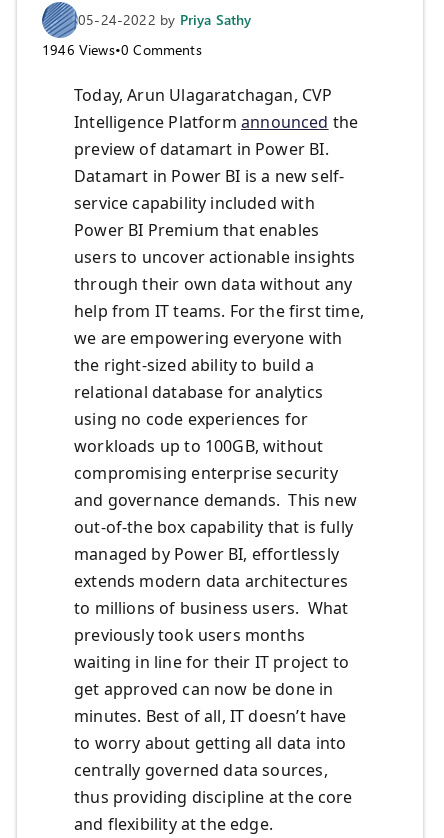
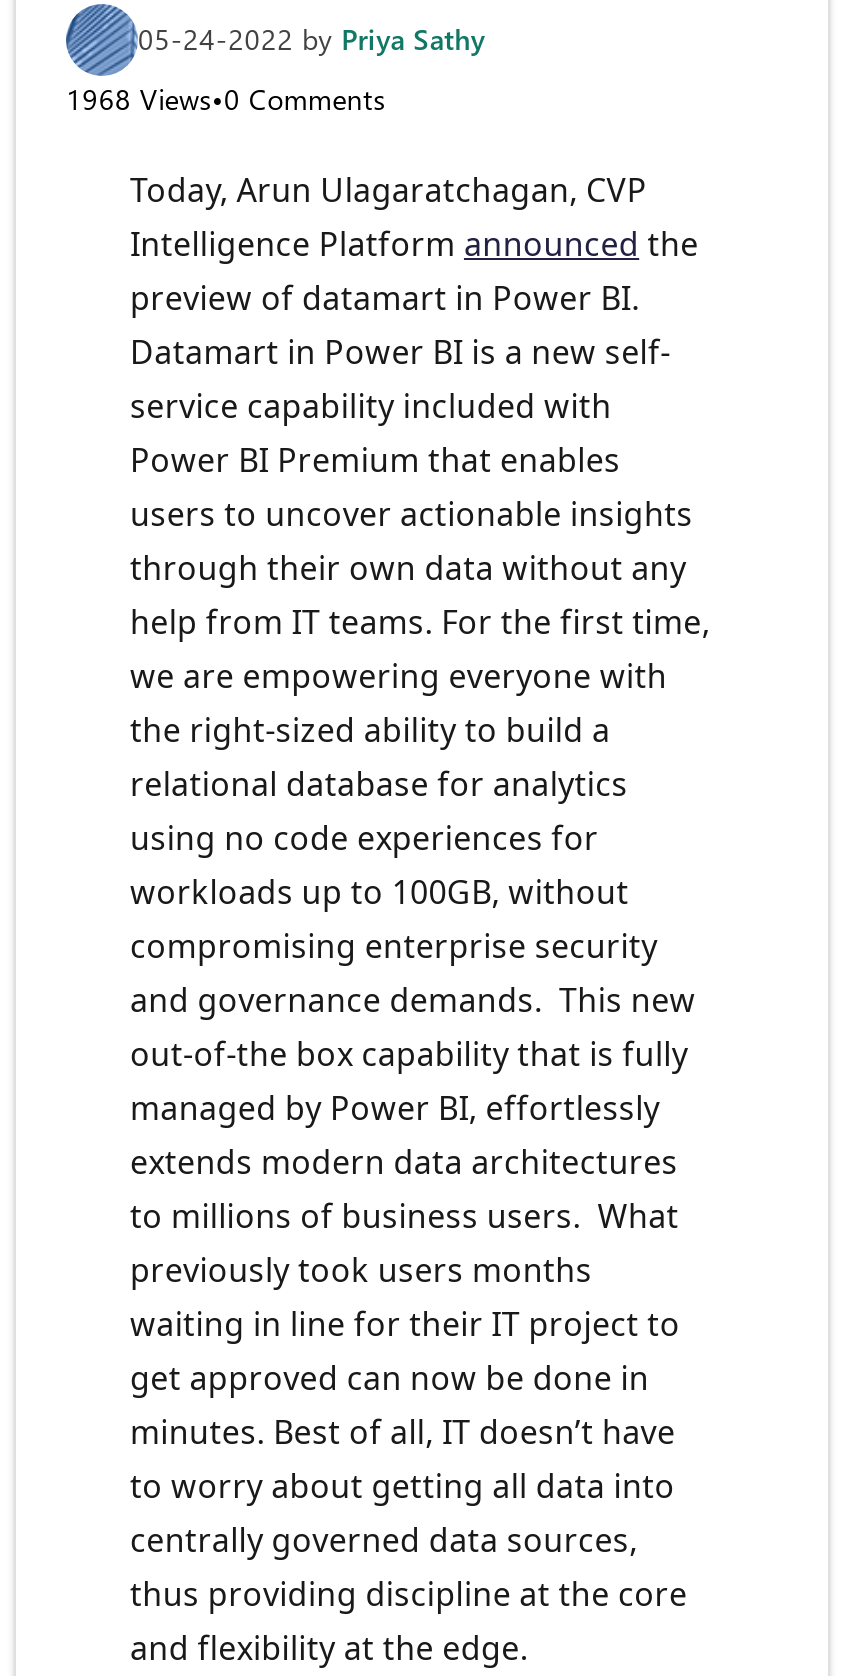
[42,40,202,59] 1946 Views•0 Comments -> [66,81,386,119] 1968 Views•0 Comments

